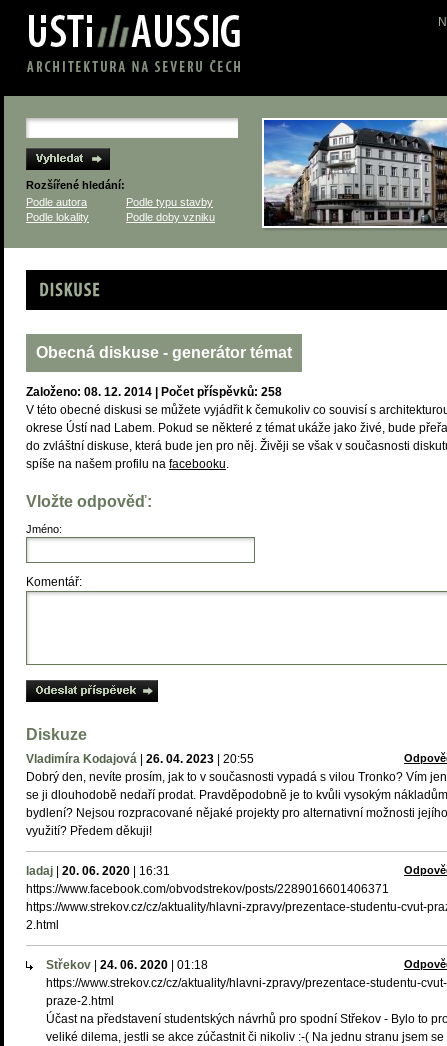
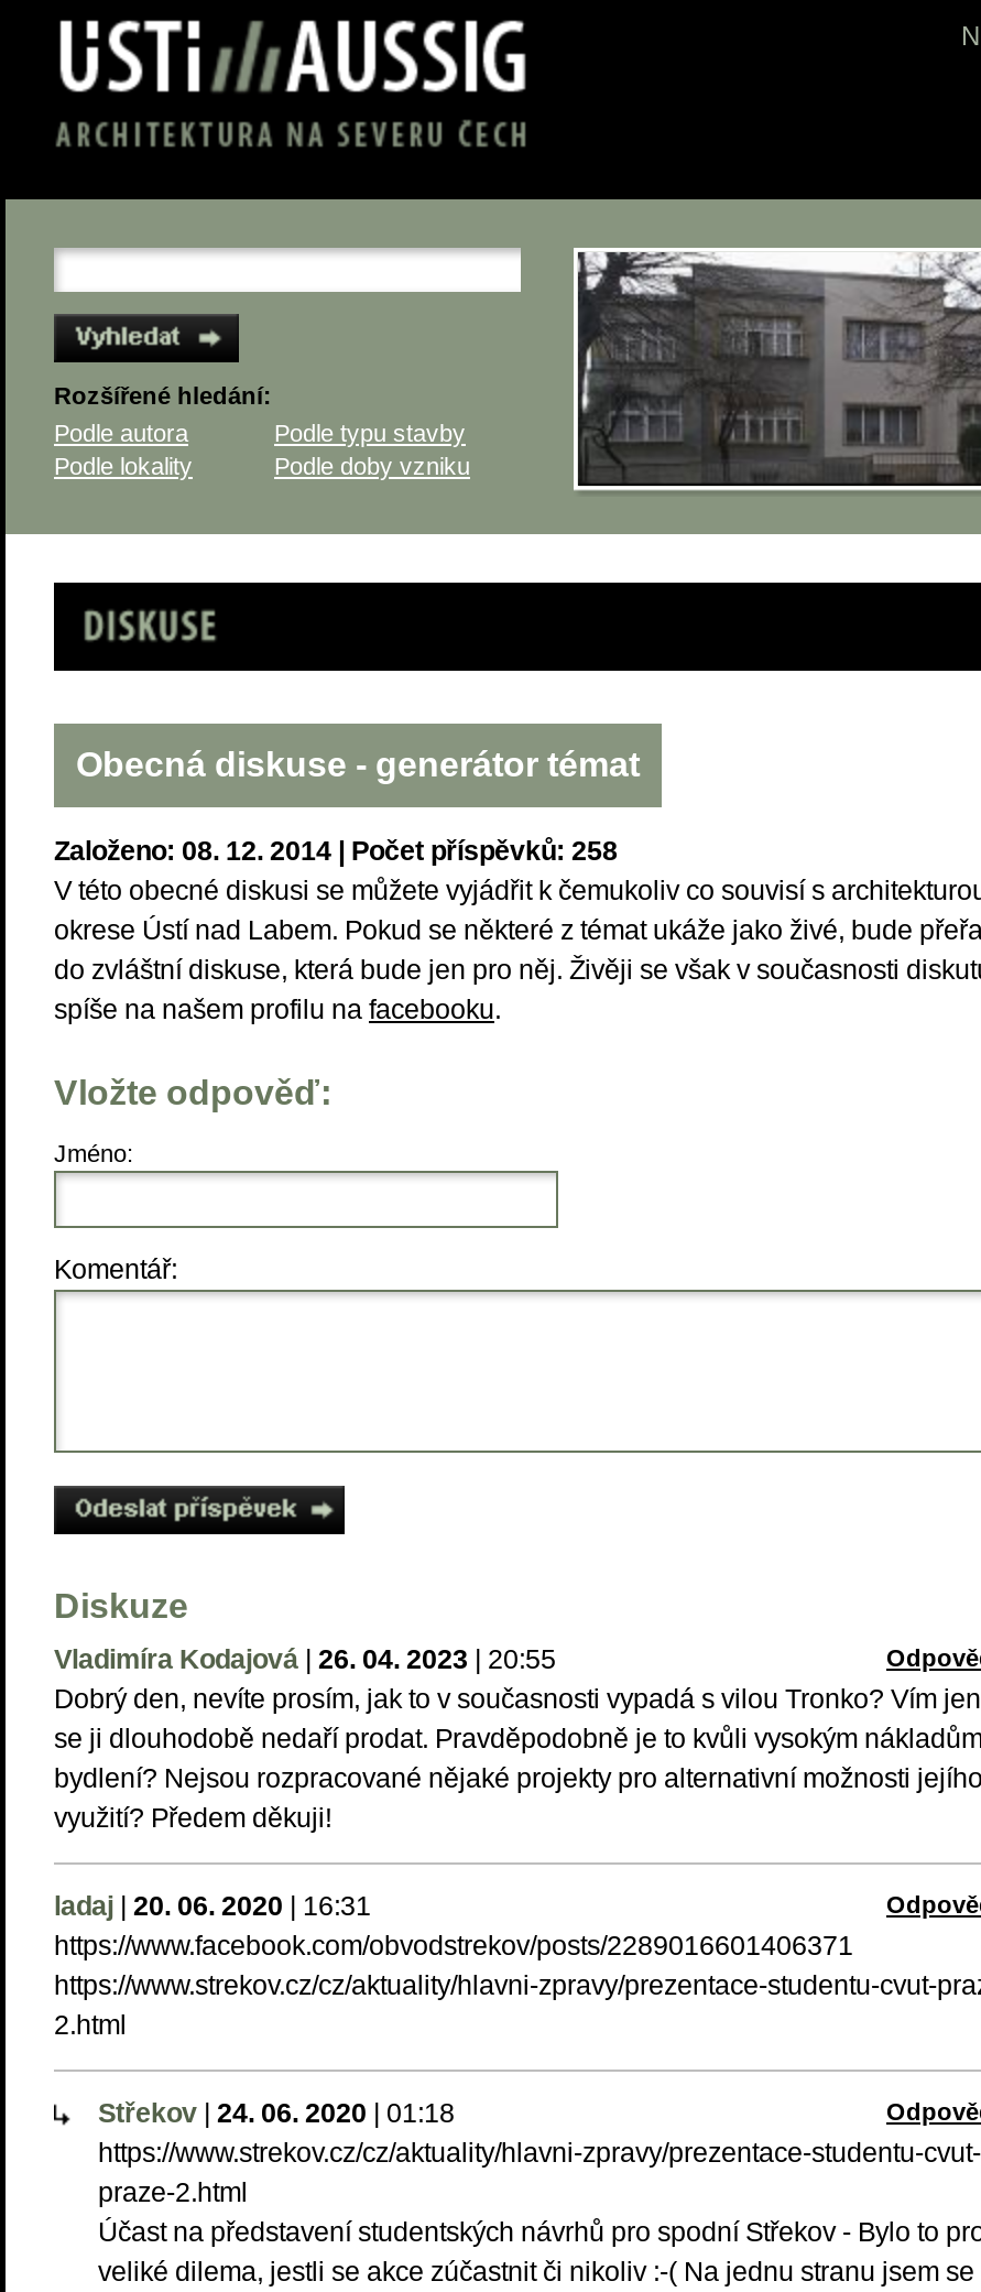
[263,119,444,226] [image] -> [576,250,974,488] [image]

